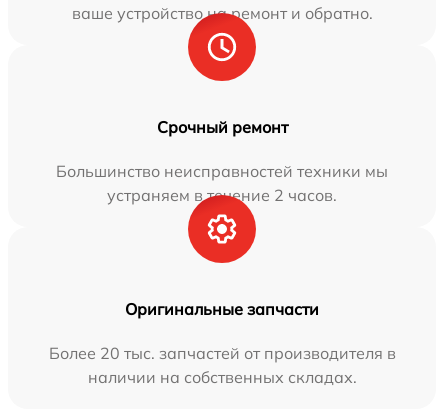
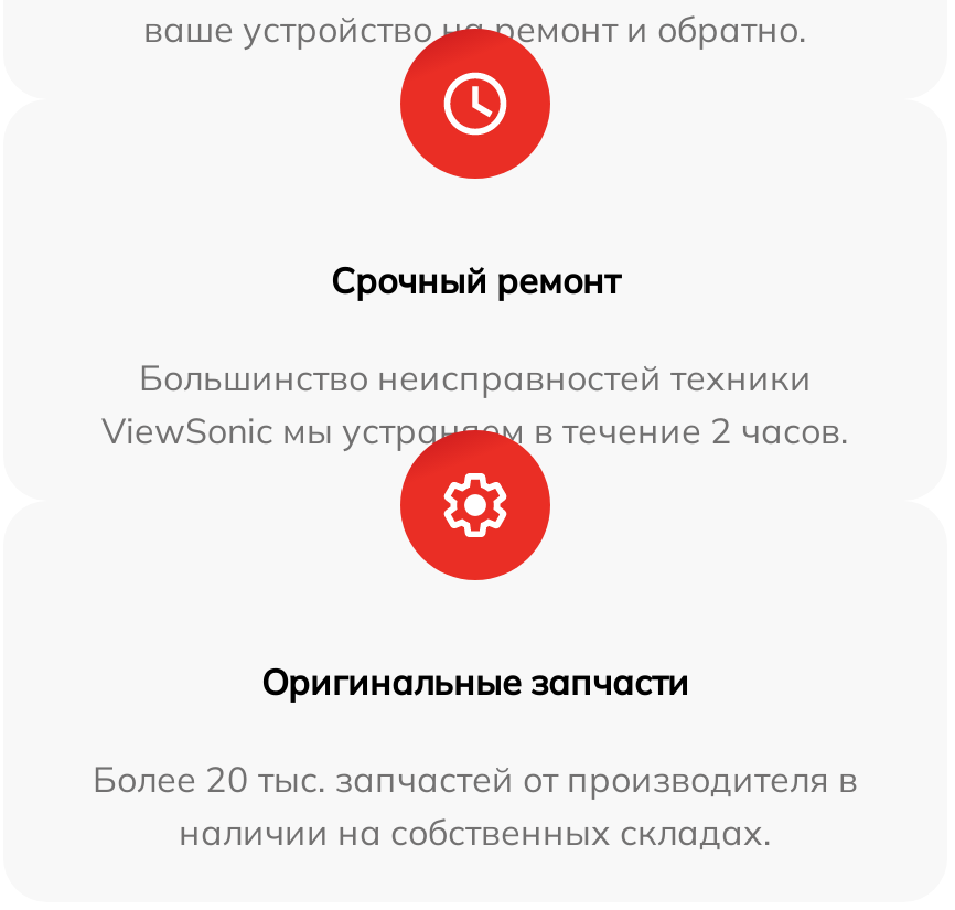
[56,161,388,205] Большинство неисправностей техники мы | устраняем в течение 2 часов. -> [101,355,849,452] Большинство неисправностей техники | ViewSonic мы устраняем в течение 2 часов.

